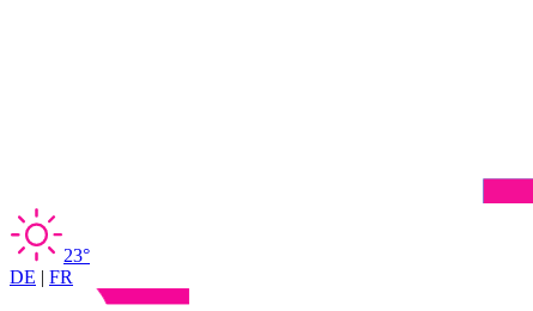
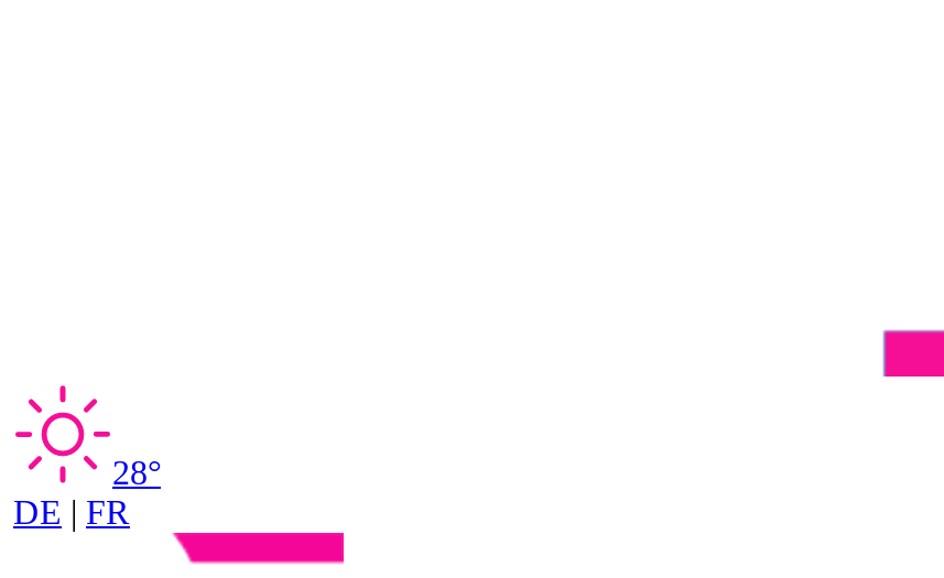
[63,245,90,266] 23° -> [112,454,161,491] 28°

